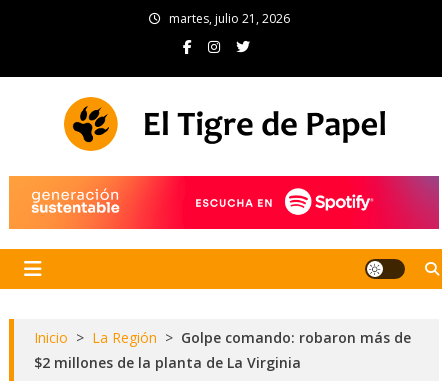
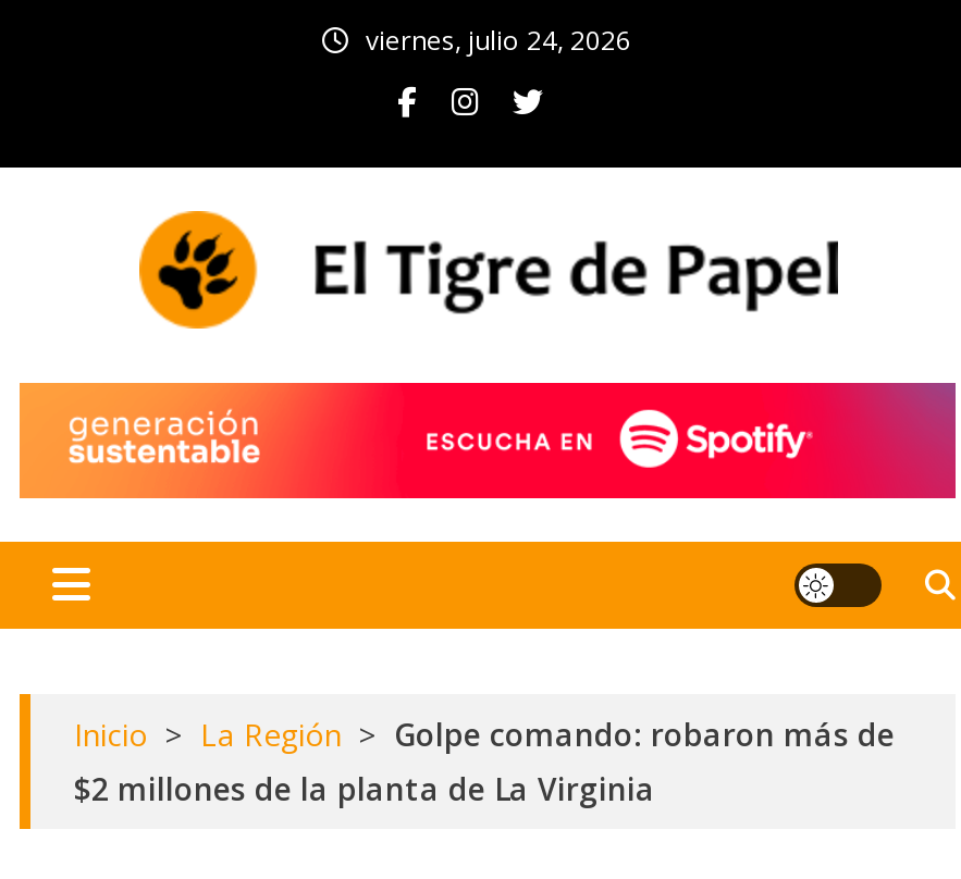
[168,10,289,27] martes, julio 21, 2026 -> [366,22,631,59] viernes, julio 24, 2026

